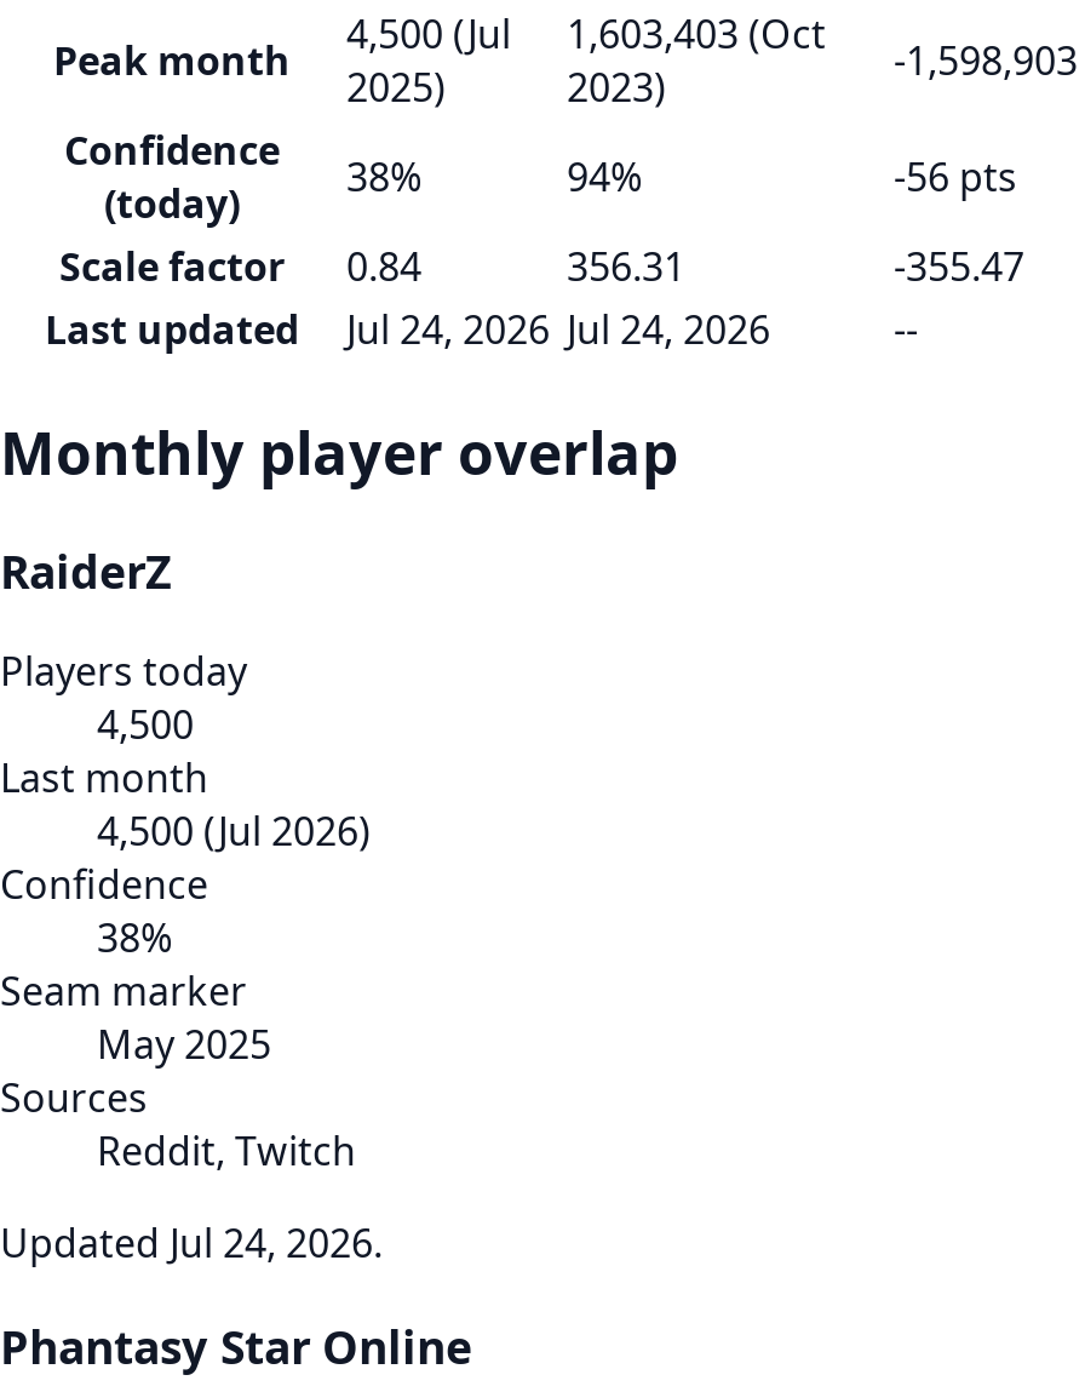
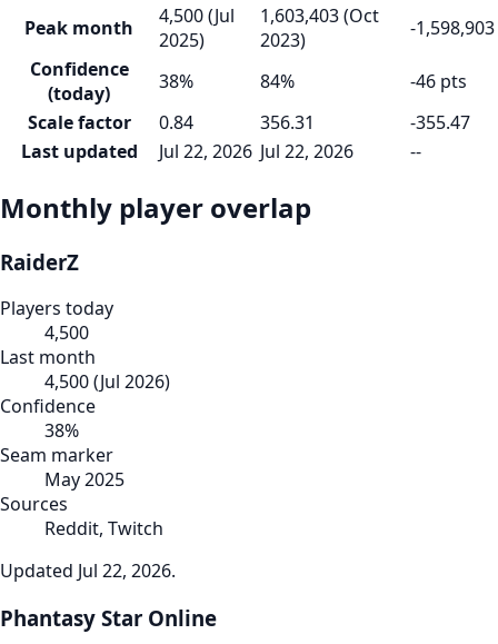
[567,149,642,203] 94% -> [260,69,295,93] 84%
[894,149,1017,203] -56 pts -> [410,69,467,93] -46 pts
[45,302,770,355] Last updated Jul 24, 2026 Jul 24, 2026 -> [21,139,353,163] Last updated Jul 22, 2026 Jul 22, 2026
[0,1217,383,1270] Updated Jul 24, 2026. -> [0,559,176,583] Updated Jul 22, 2026.

